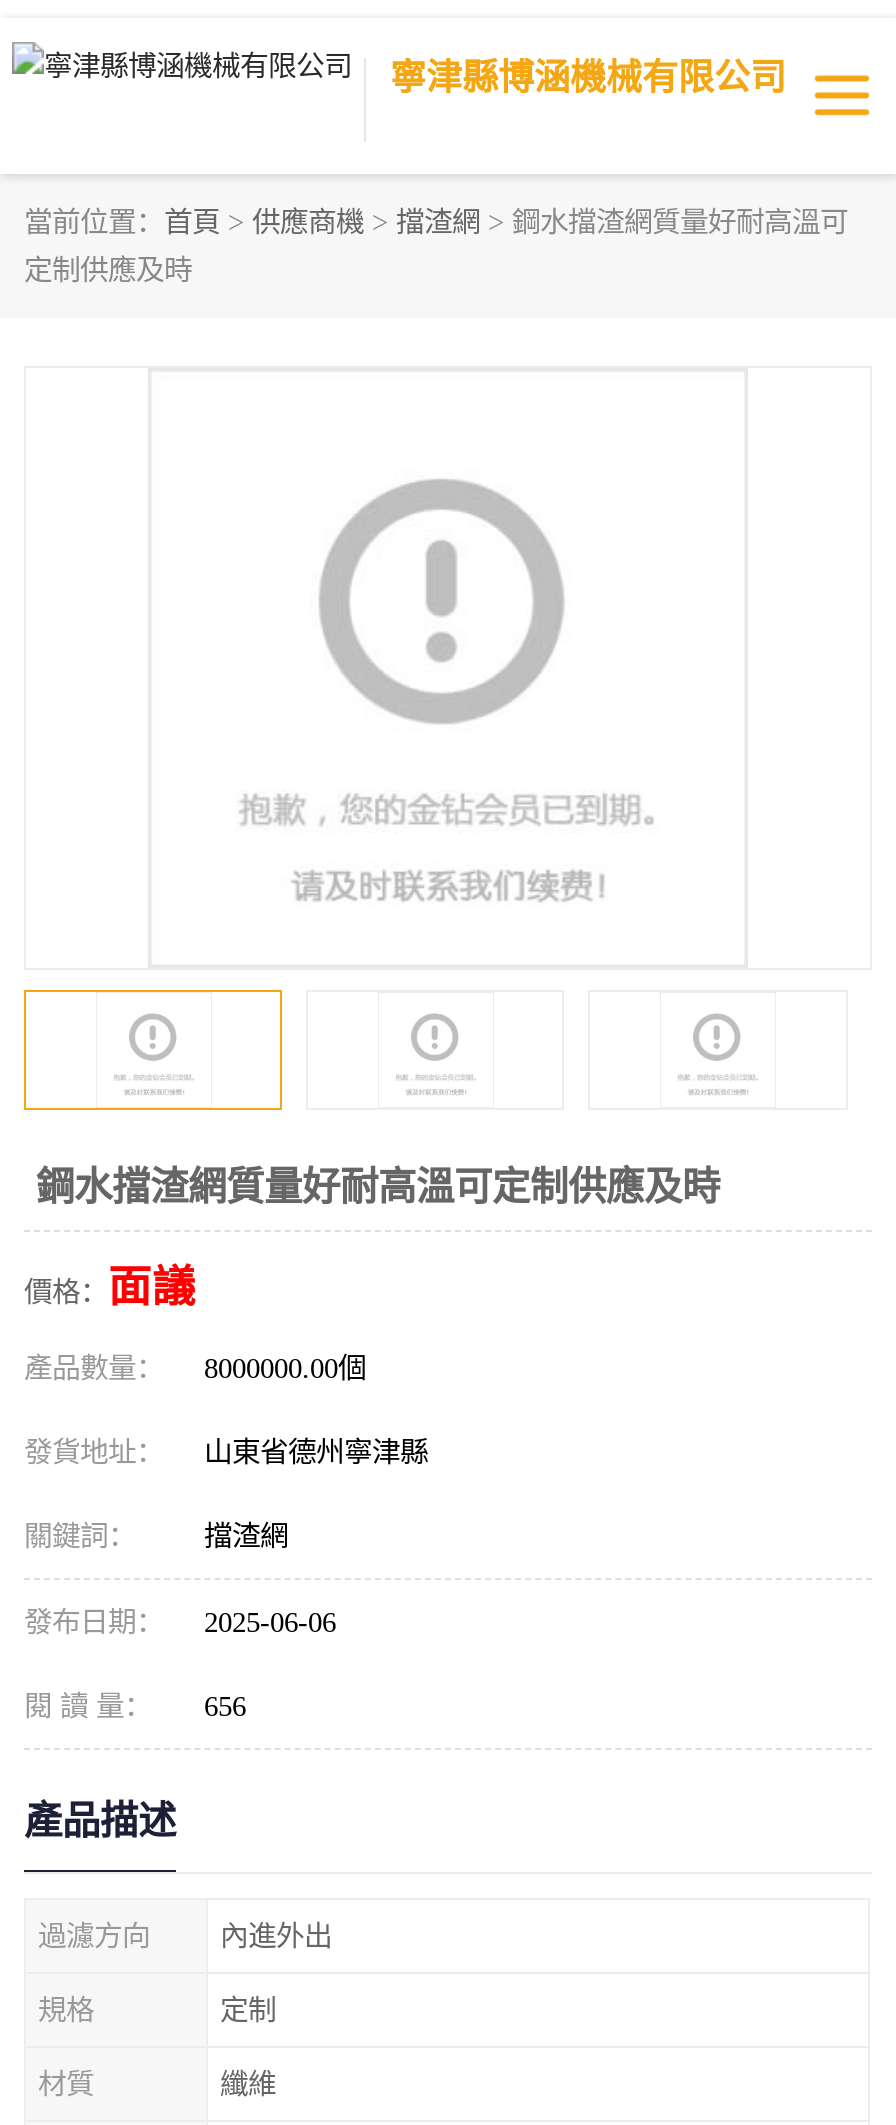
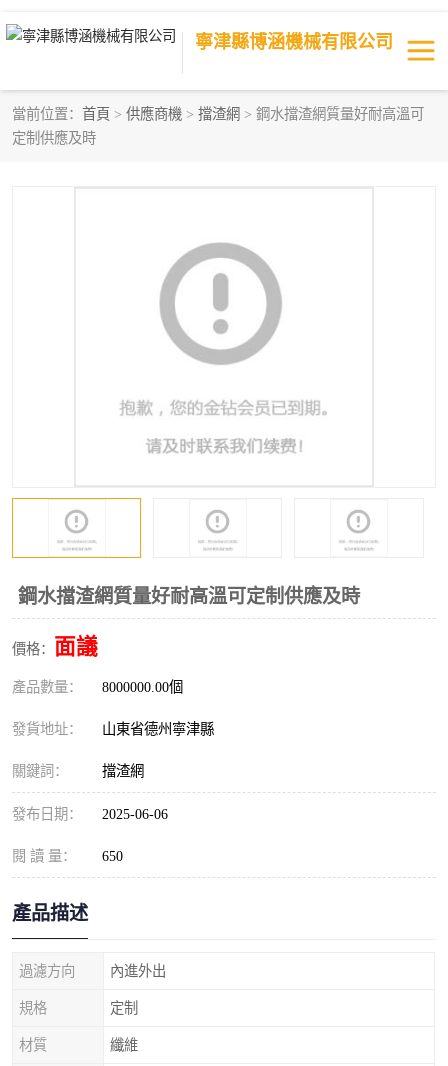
[24,1690,246,1722] 閱 讀 量： 656 -> [12,848,123,864] 閱 讀 量： 650

